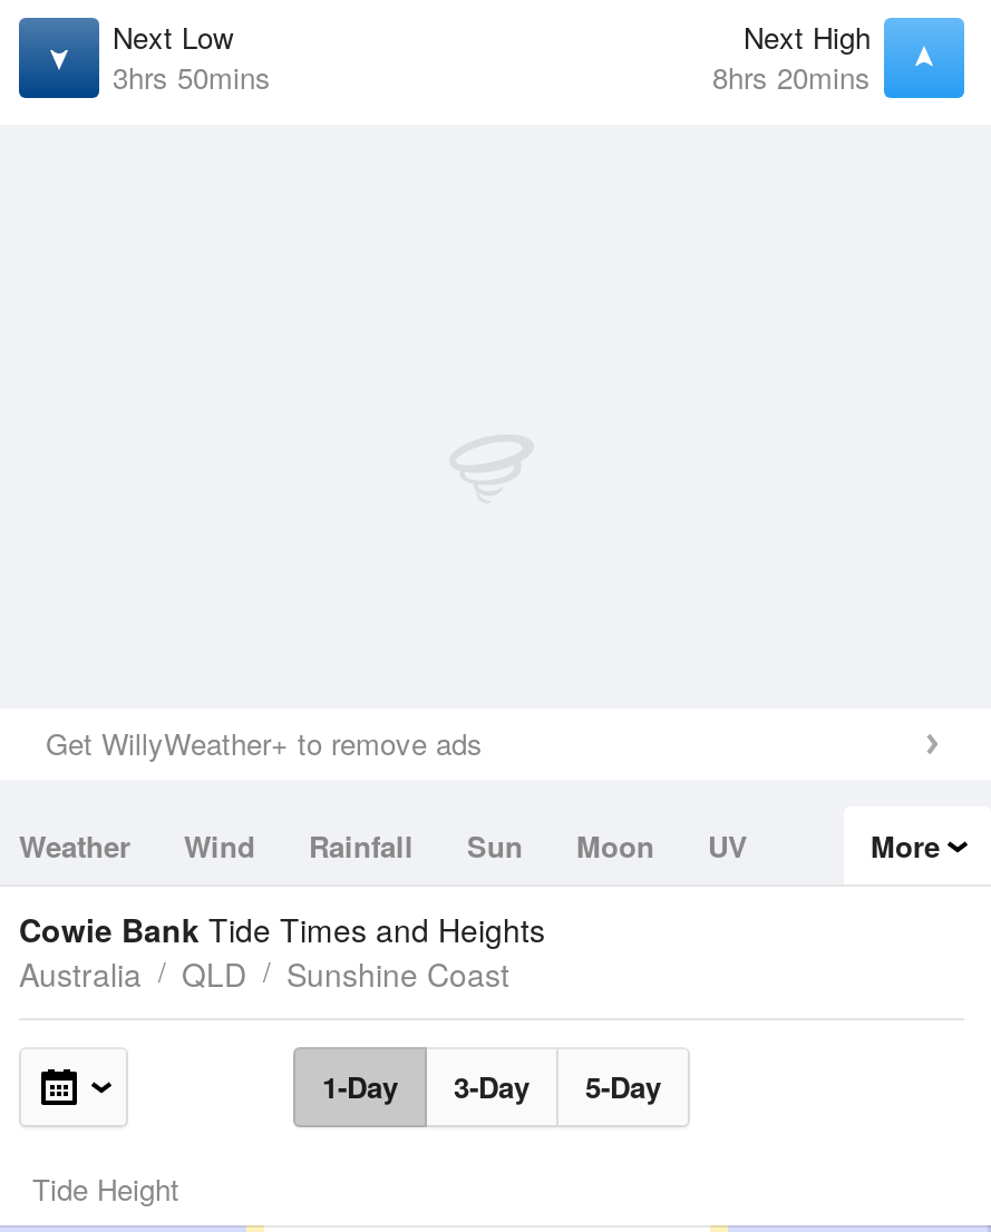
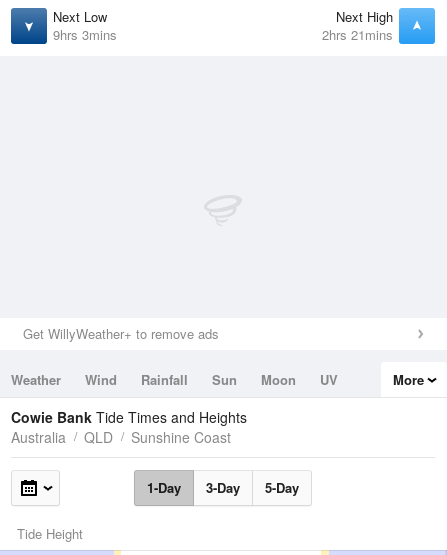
[113,56,271,98] 3hrs 50mins -> [53,25,117,44] 9hrs 3mins
[712,56,871,98] 8hrs 20mins -> [322,25,393,44] 2hrs 21mins

